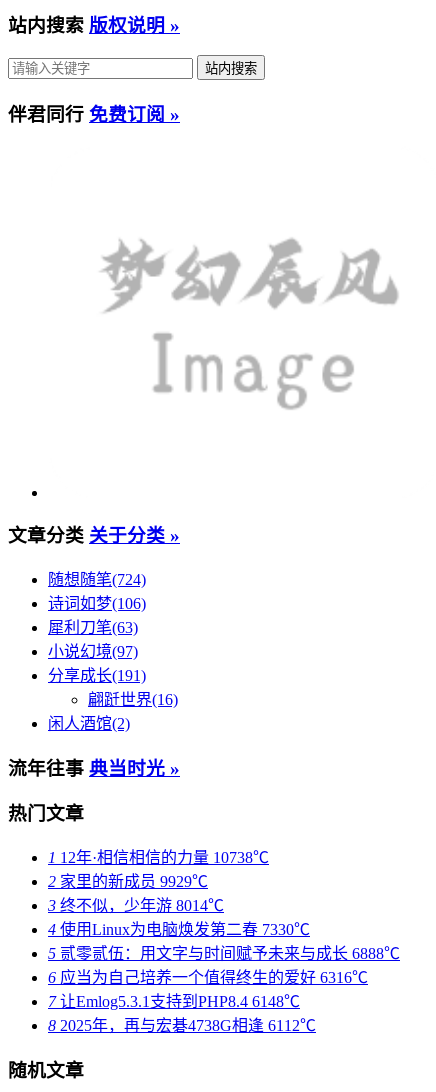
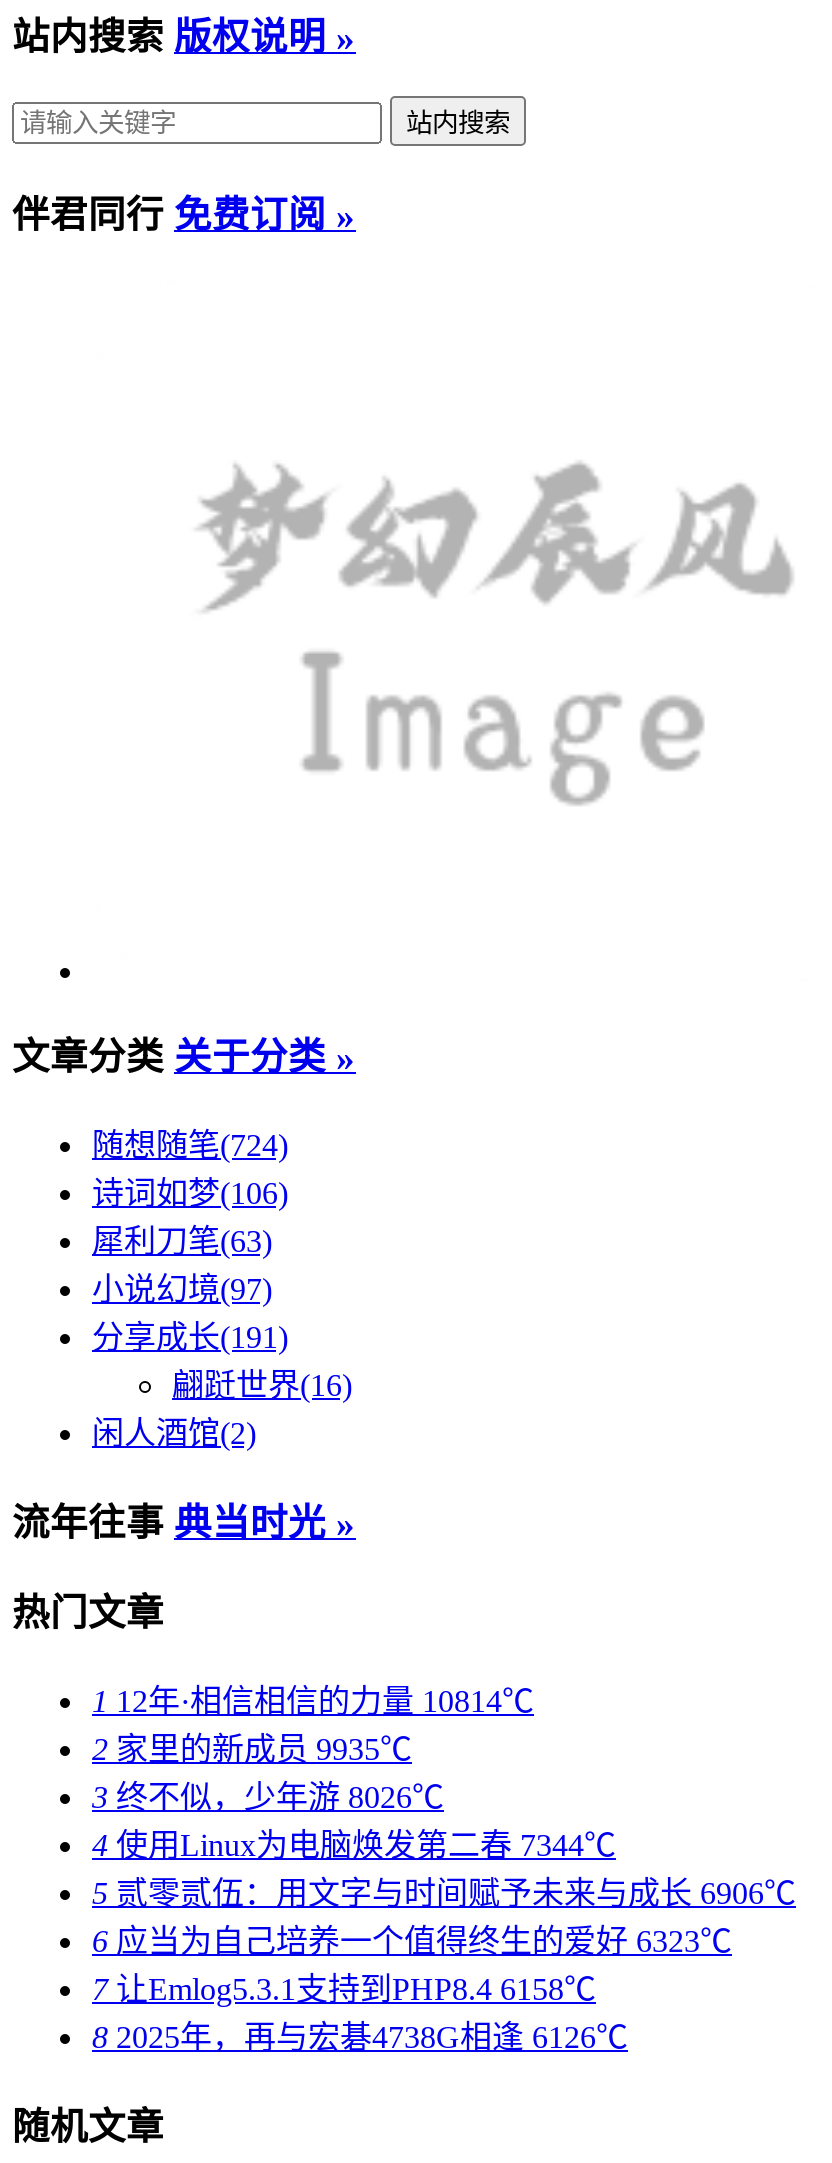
[48,849,269,866] 1 12年·相信相信的力量10738℃ -> [92,1684,534,1718] 1 12年·相信相信的力量10814℃
[48,873,208,890] 2家里的新成员9929℃ -> [92,1732,412,1766] 2家里的新成员9935℃
[48,897,224,914] 3终不似，少年游8014℃ -> [92,1780,444,1814] 3终不似，少年游8026℃
[48,921,310,938] 4使用Linux为电脑焕发第二春7330℃ -> [92,1828,616,1862] 4使用Linux为电脑焕发第二春7344℃
[48,945,400,962] 5贰零贰伍：用文字与时间赋予未来与成长6888℃ -> [92,1876,796,1910] 5贰零贰伍：用文字与时间赋予未来与成长6906℃
[48,969,368,986] 6应当为自己培养一个值得终生的爱好6316℃ -> [92,1924,732,1958] 6应当为自己培养一个值得终生的爱好6323℃
[48,993,300,1010] 7让Emlog5.3.1支持到PHP8.4 6148℃ -> [92,1972,596,2006] 7让Emlog5.3.1支持到PHP8.4 6158℃
[48,1017,316,1034] 8 2025年，再与宏碁4738G相逢6112℃ -> [92,2020,628,2054] 8 2025年，再与宏碁4738G相逢6126℃

